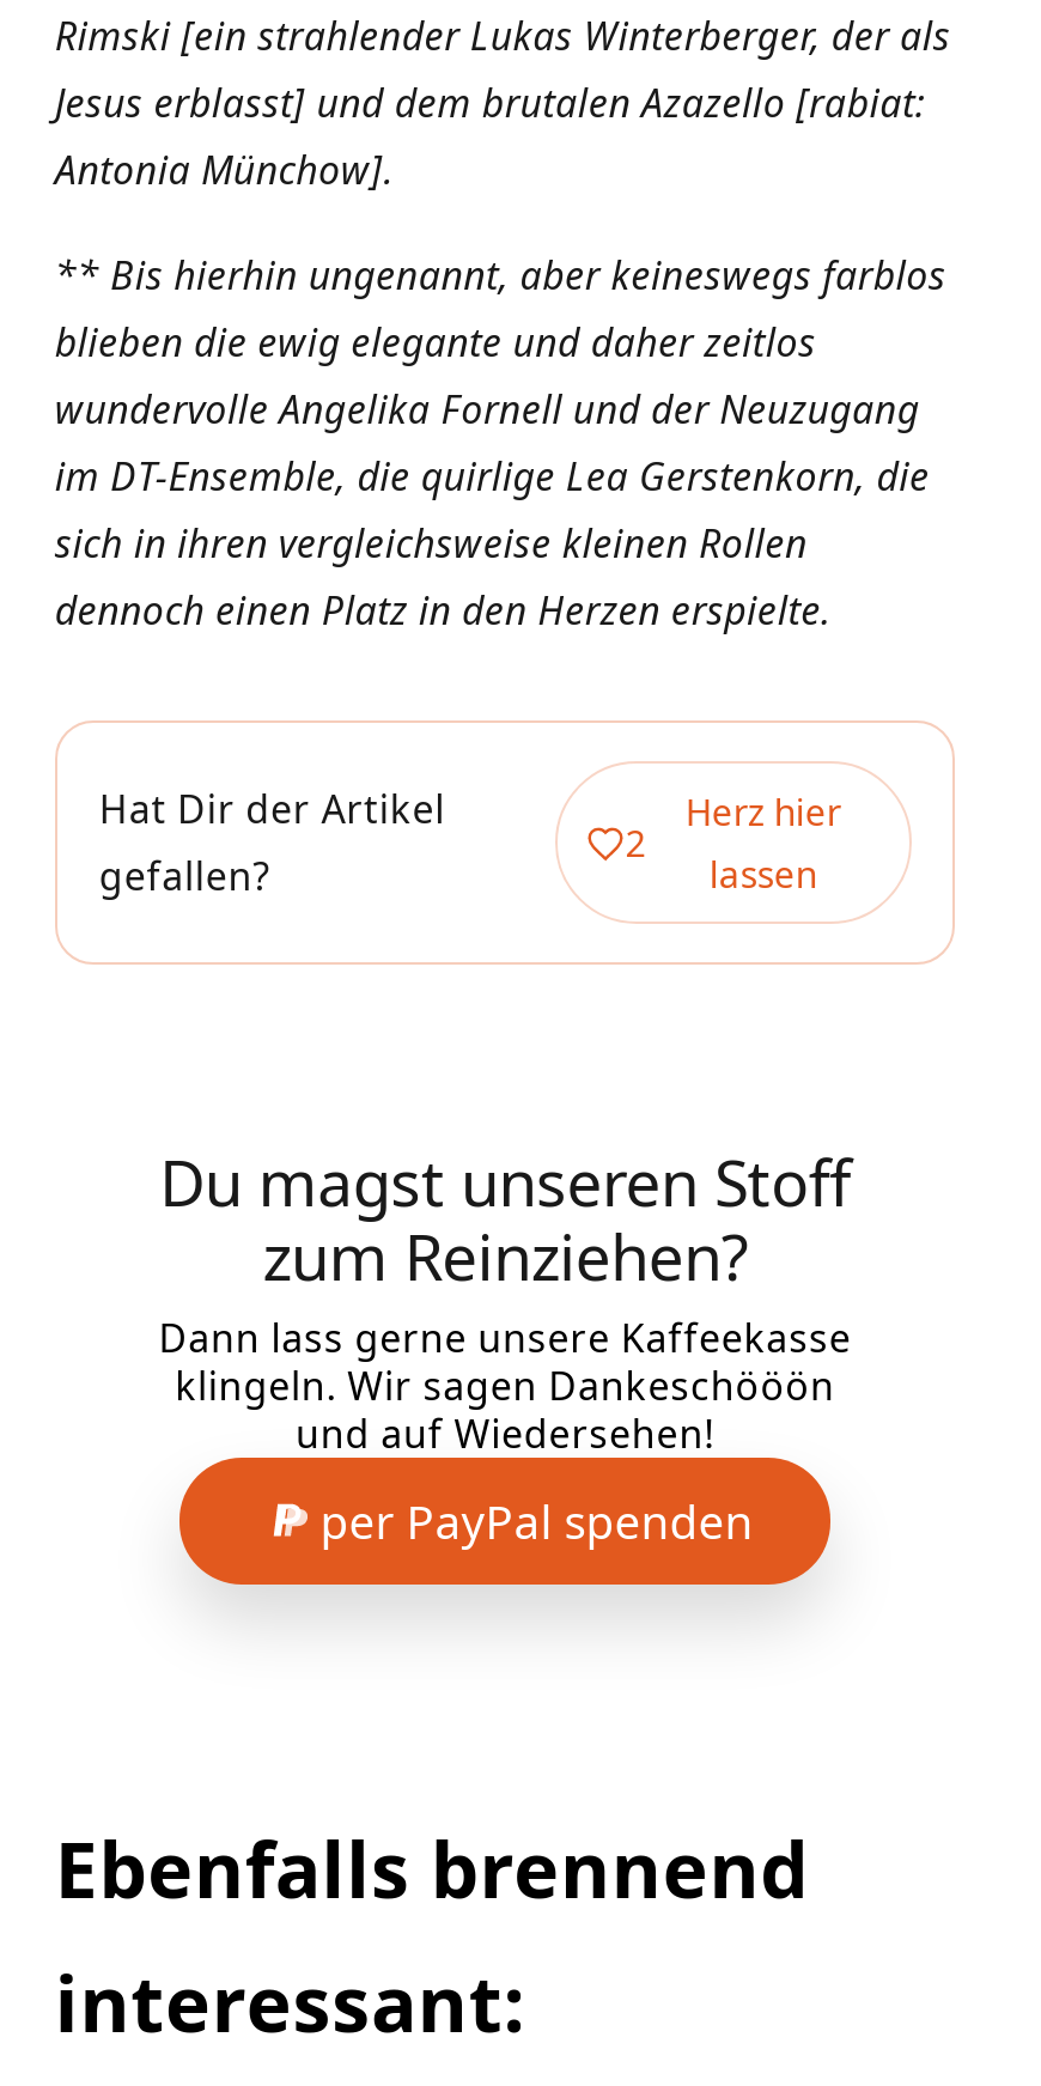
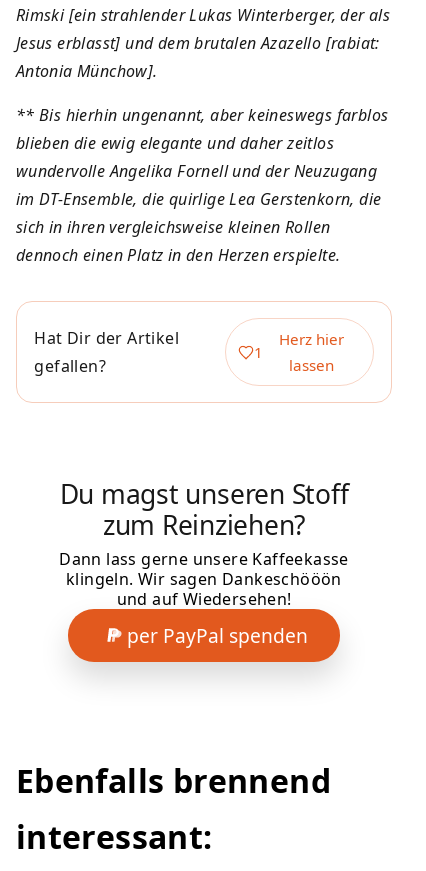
[625,818,647,866] 2 -> [254,342,263,362] 1

